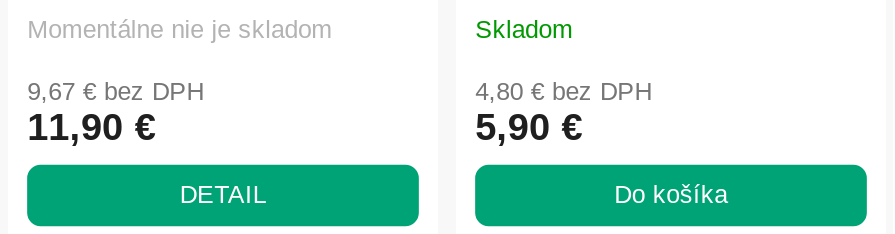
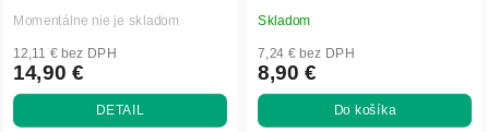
[27,76,204,105] 9,67 € bez DPH -> [13,45,116,61] 12,11 € bez DPH
[475,76,652,105] 4,80 € bez DPH -> [258,45,354,61] 7,24 € bez DPH
[27,105,156,147] 11,90 € -> [13,61,83,84] 14,90 €
[475,105,583,147] 5,90 € -> [258,61,316,84] 8,90 €

